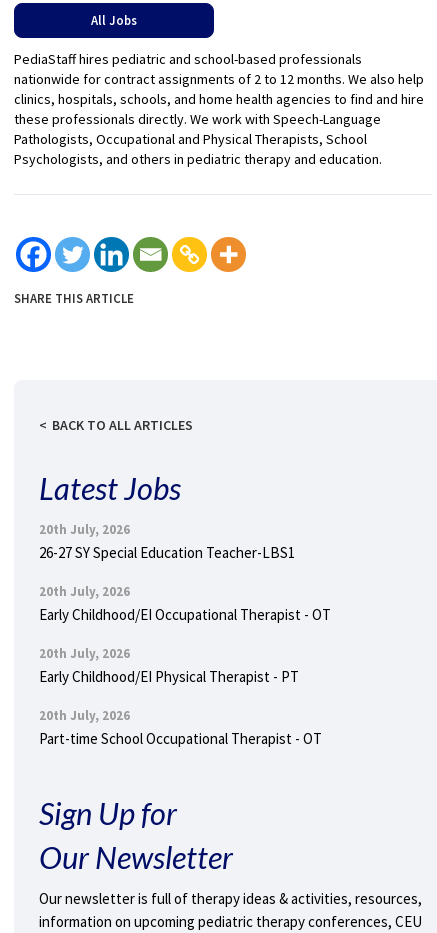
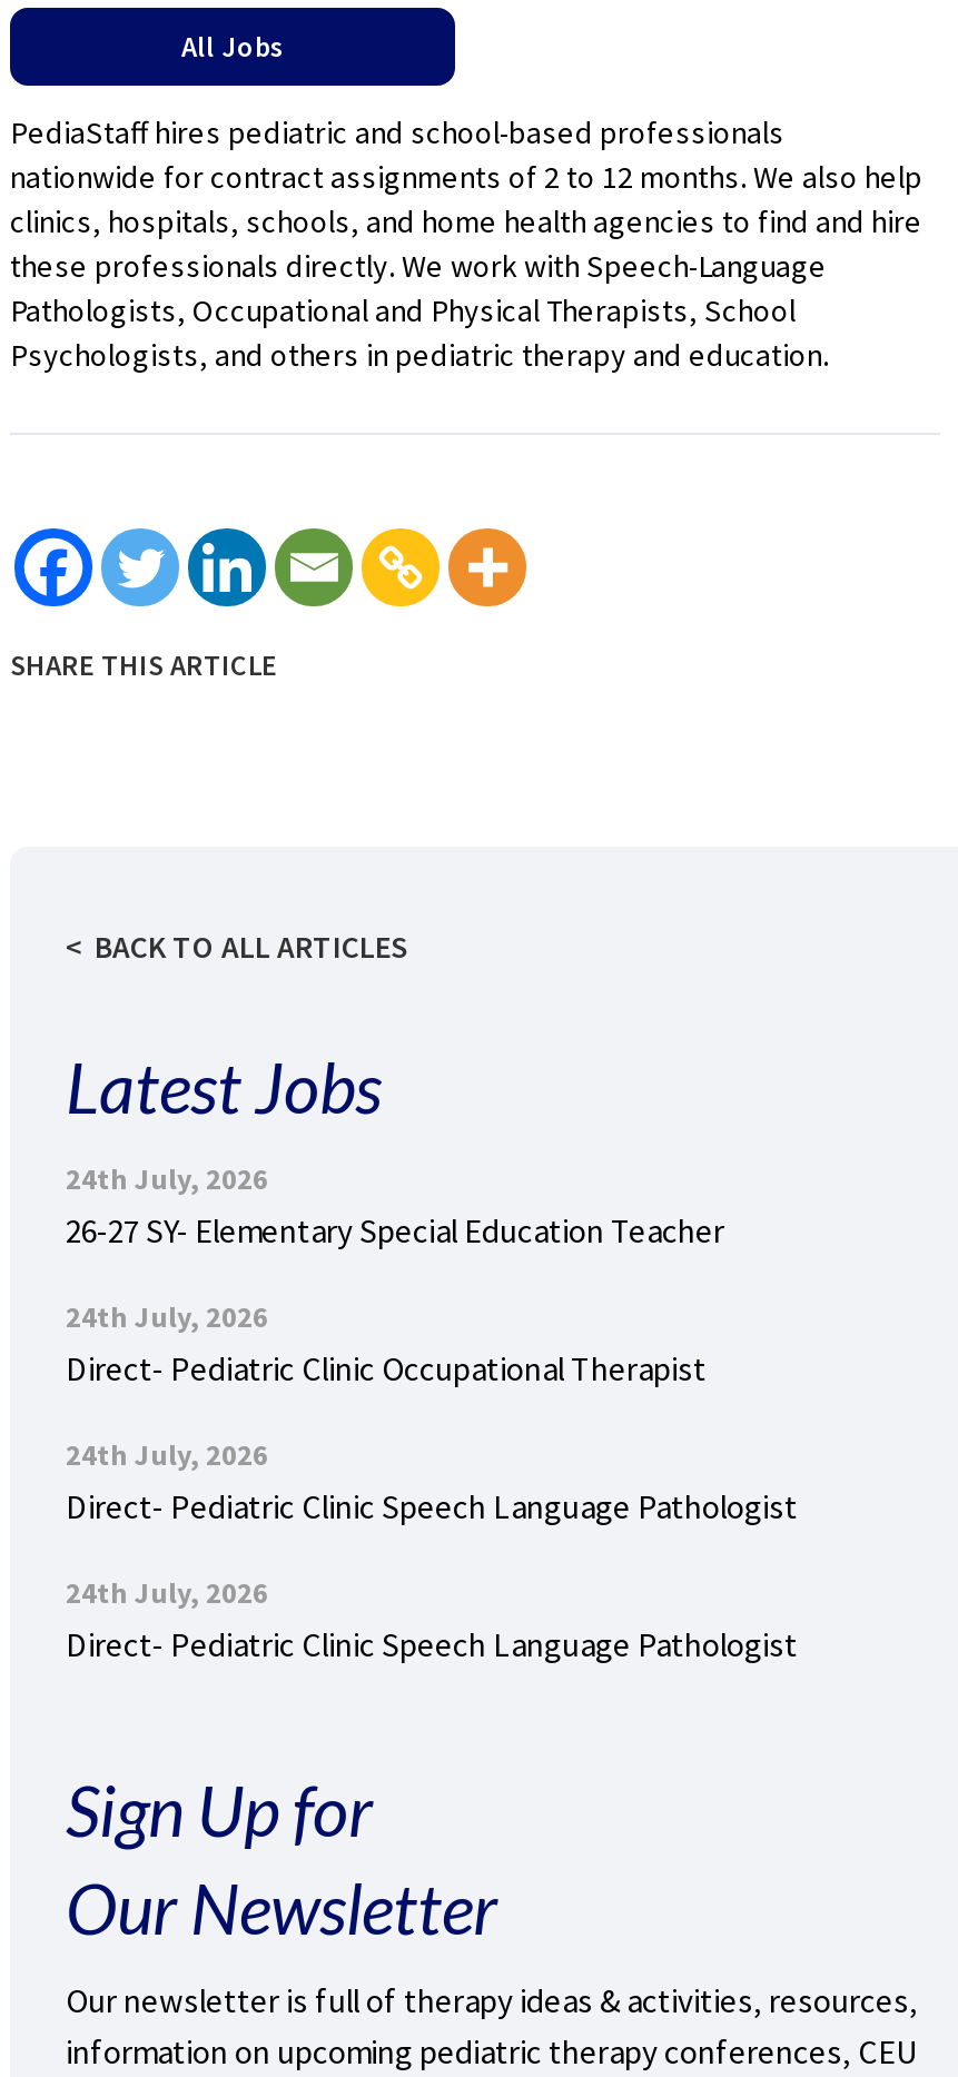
[39,520,295,561] 20th July, 2026 | 26-27 SY Special Education Teacher-LBS1 -> [66,1159,724,1250] 24th July, 2026 | 26-27 SY- Elementary Special Education Teacher
[39,582,331,623] 20th July, 2026 | Early Childhood/EI Occupational Therapist - OT -> [66,1297,707,1388] 24th July, 2026 | Direct- Pediatric Clinic Occupational Therapist
[39,644,299,685] 20th July, 2026 | Early Childhood/EI Physical Therapist - PT -> [66,1435,798,1526] 24th July, 2026 | Direct- Pediatric Clinic Speech Language Pathologist
[39,706,322,747] 20th July, 2026 | Part-time School Occupational Therapist - OT -> [66,1573,798,1664] 24th July, 2026 | Direct- Pediatric Clinic Speech Language Pathologist

